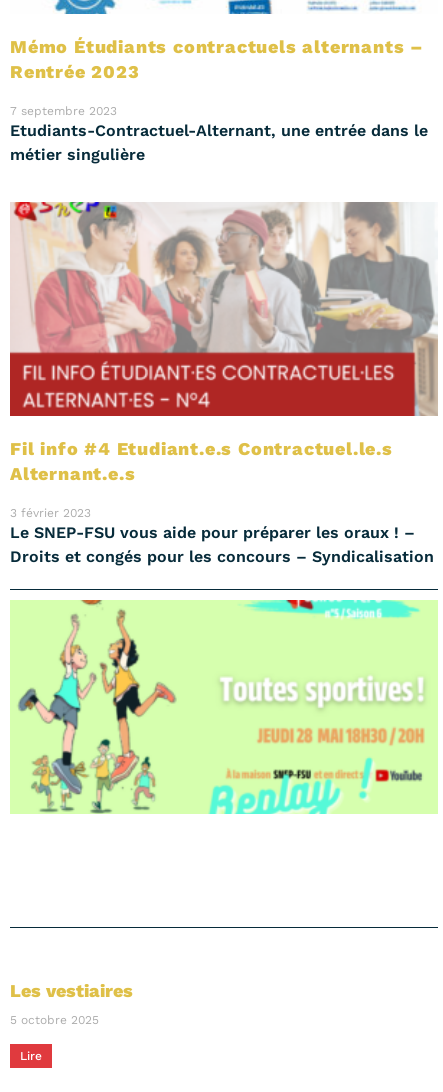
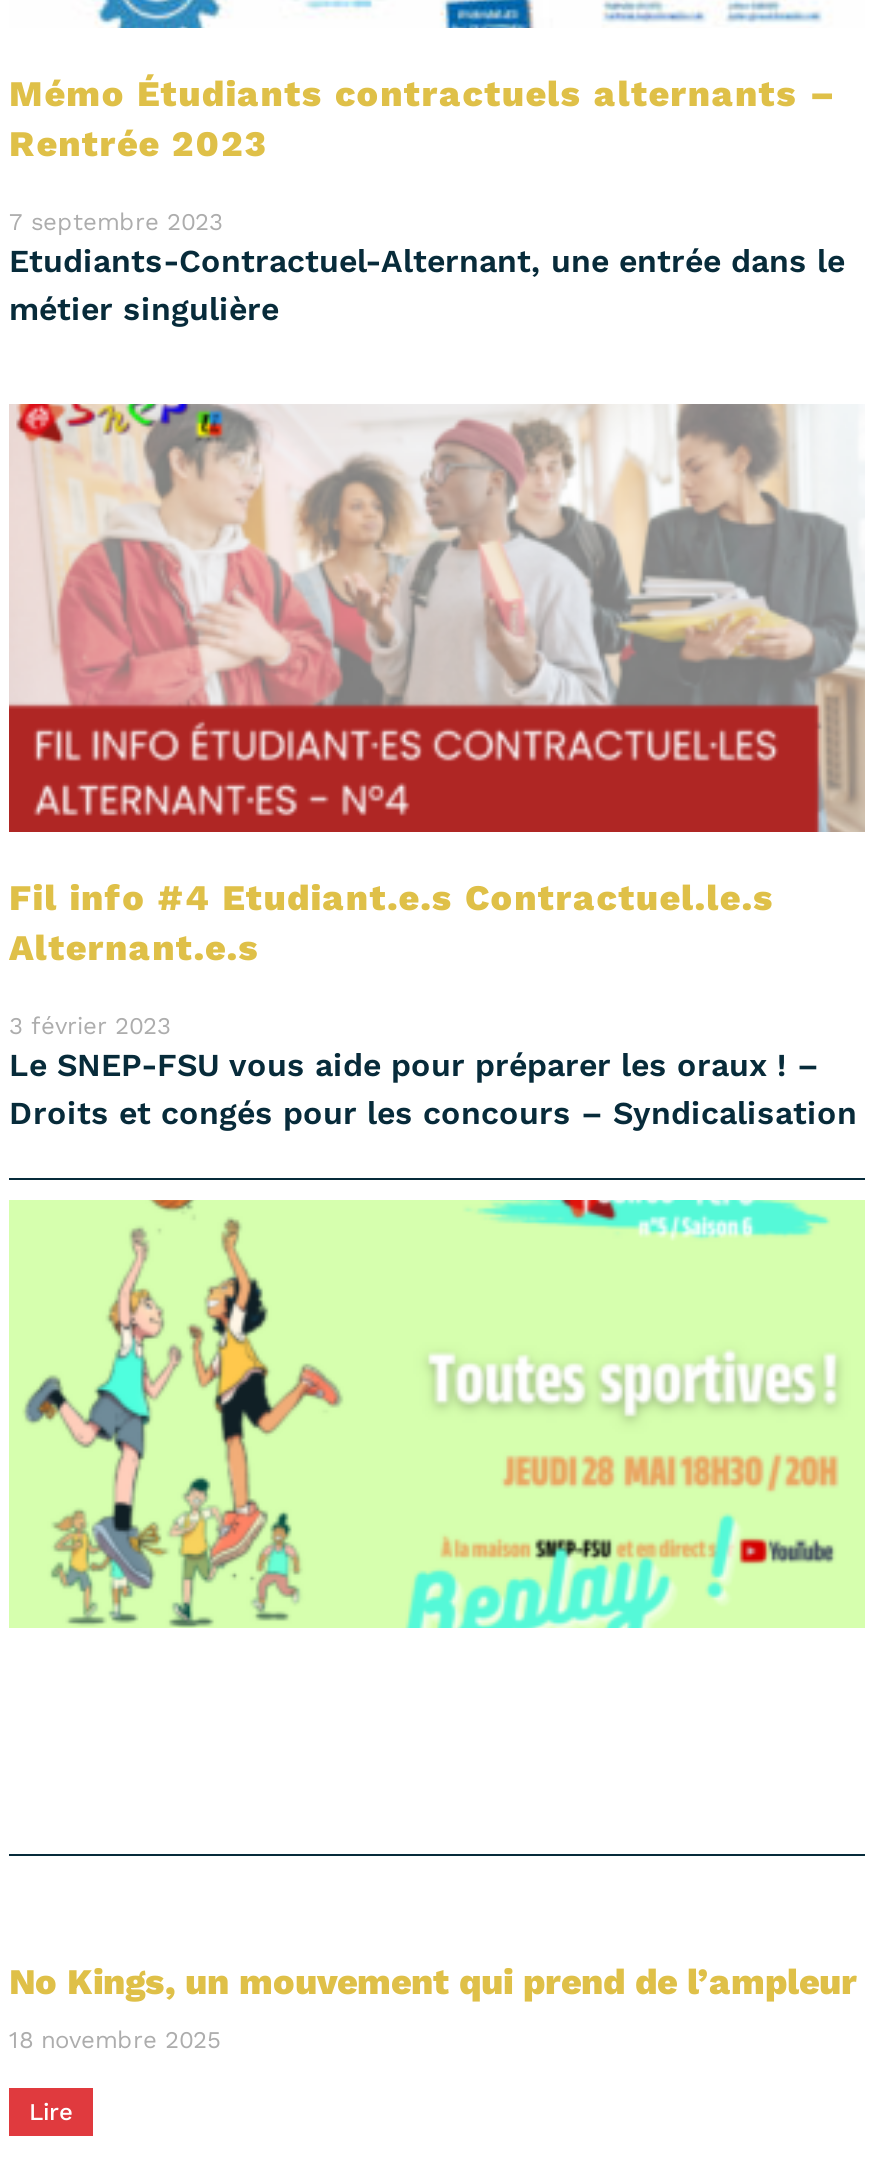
[10,980,133,1001] Les vestiaires -> [9,1960,857,2002] No Kings, un mouvement qui prend de l’ampleur
[10,1013,99,1027] 5 octobre 2025 -> [9,2026,221,2054] 18 novembre 2025

